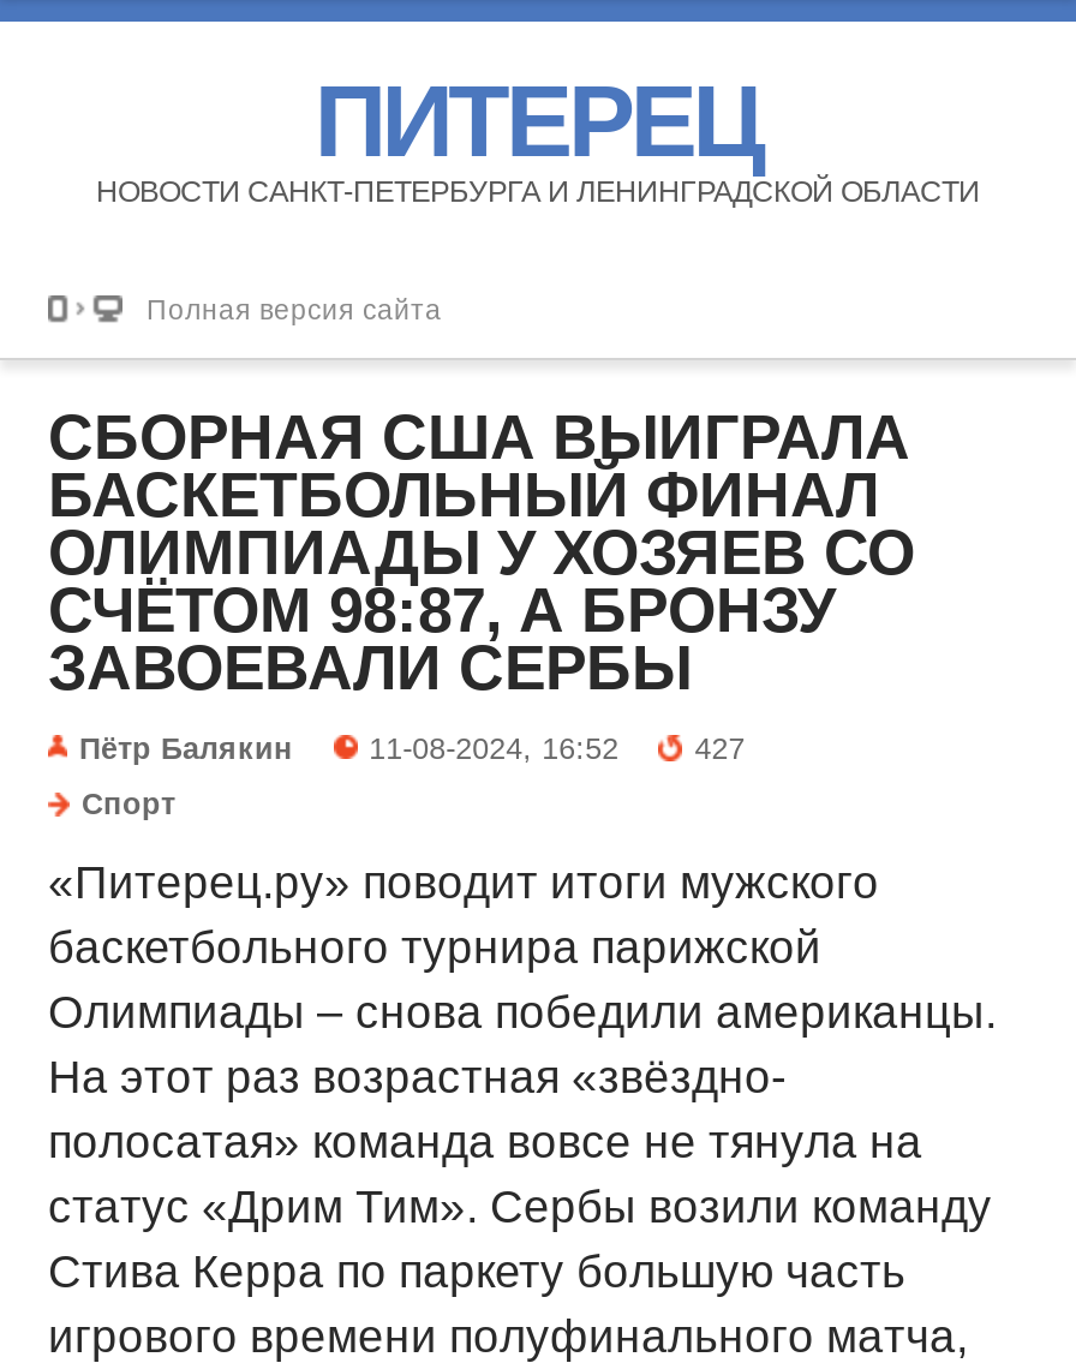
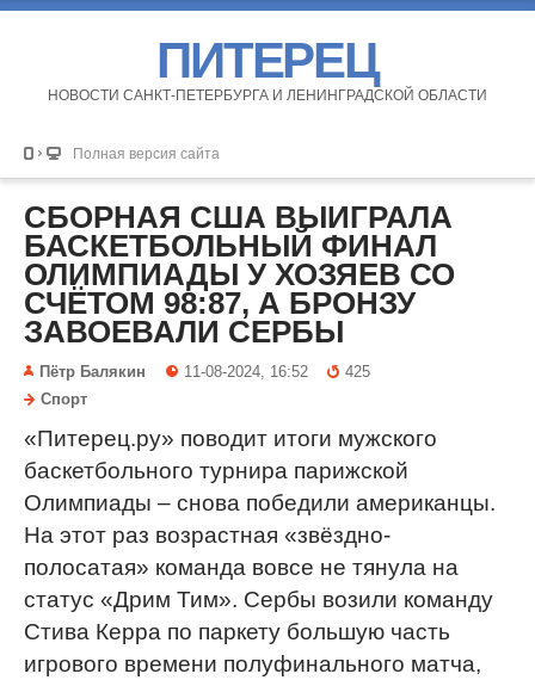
[695,733,745,766] 427 -> [345,364,370,381] 425

